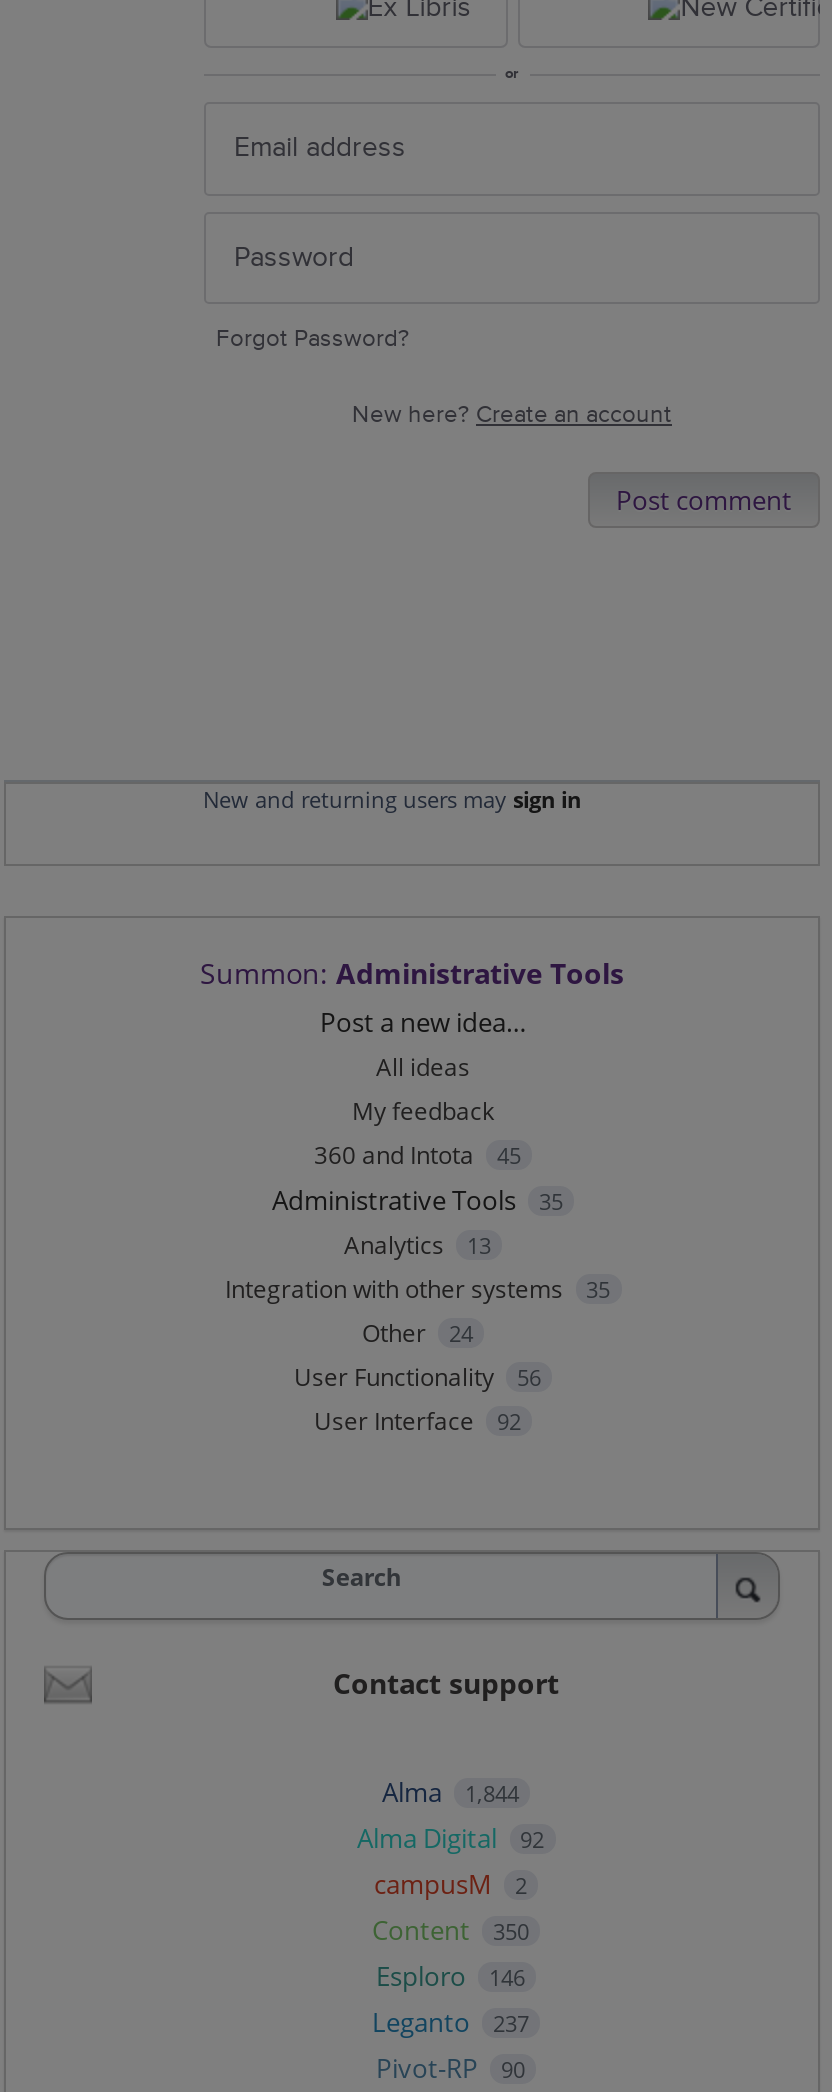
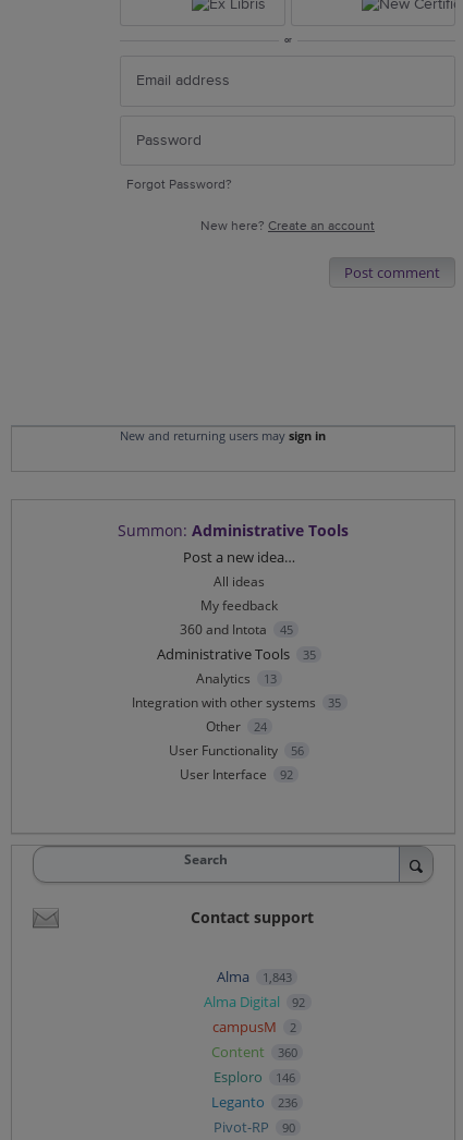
[382,1774,519,1810] Alma 1,844 -> [217,967,291,986] Alma 1,843
[372,1912,529,1948] Content 350 -> [211,1042,297,1062] Content 360
[372,2004,529,2040] Leganto 237 -> [211,1092,297,1112] Leganto 236

